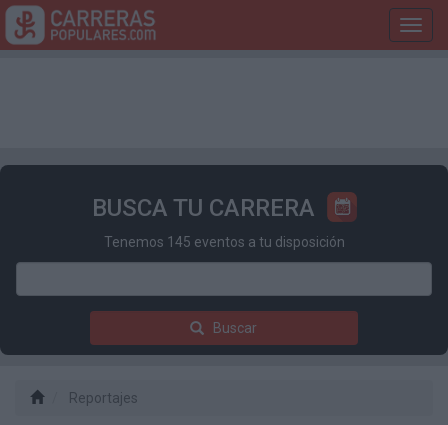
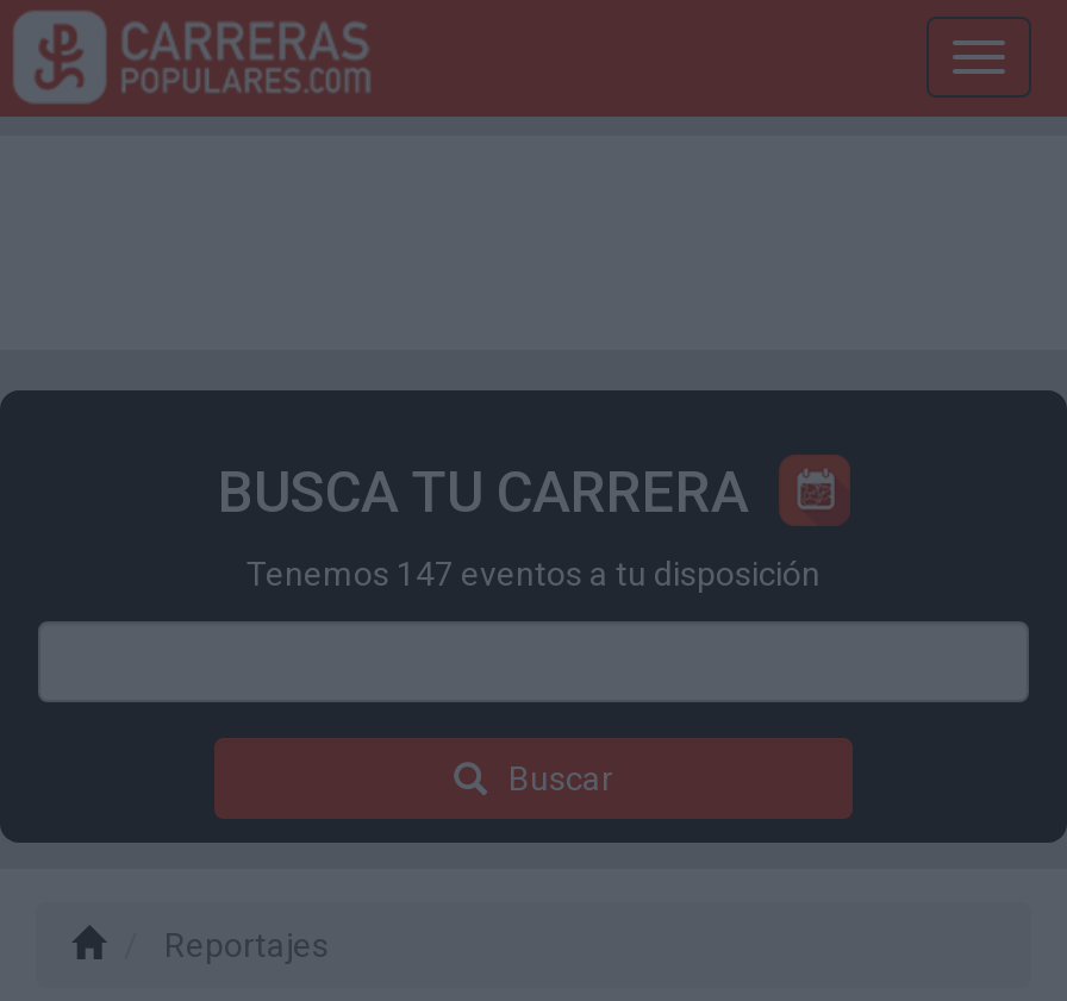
[103,234,344,250] Tenemos 145 eventos a tu disposición -> [247,555,820,593] Tenemos 147 eventos a tu disposición

